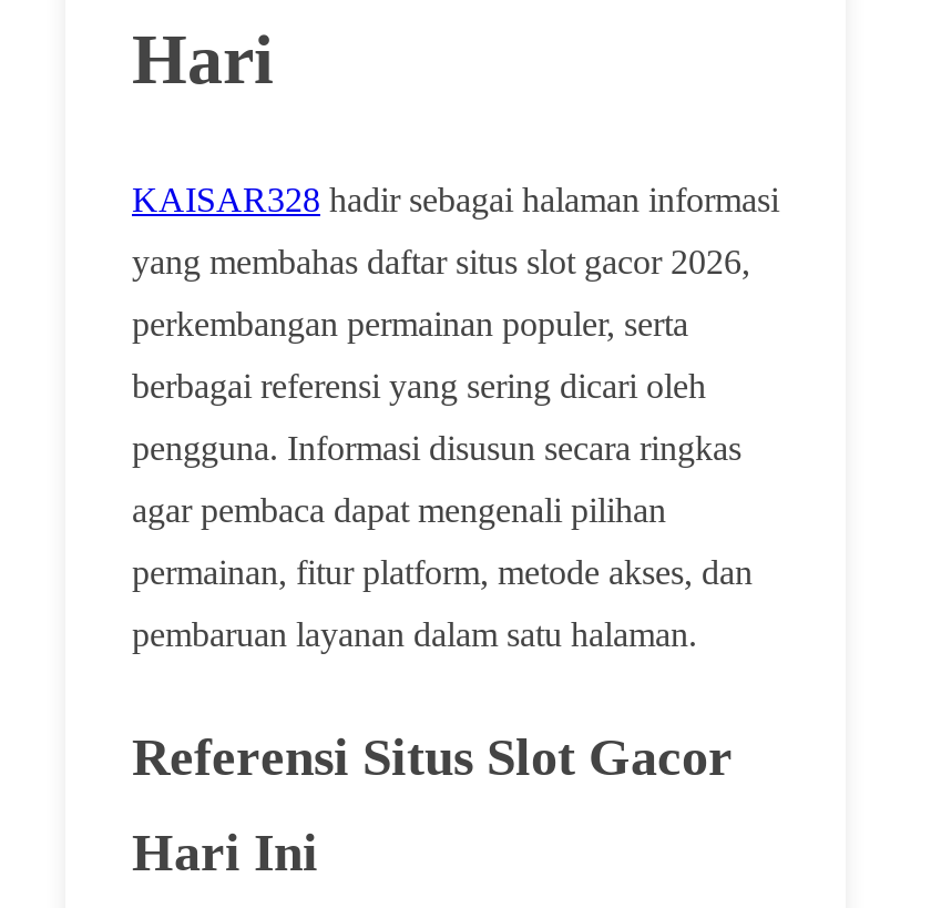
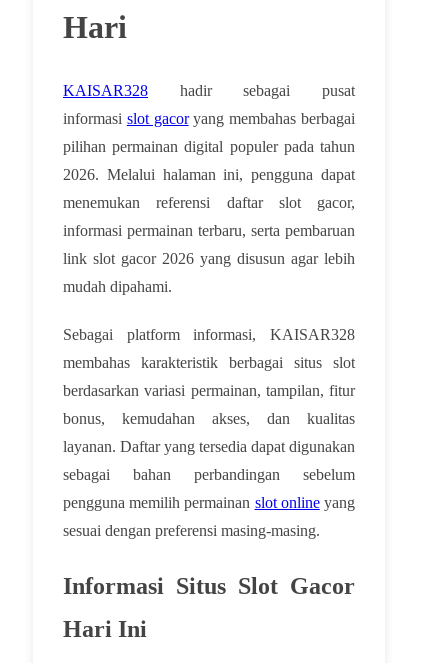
[132,181,779,786] KAISAR328 hadir sebagai halaman informasi | yang membahas daftar situs slot gacor 2026, | perkembangan permainan populer, serta | berbagai referensi yang sering dicari oleh | pengguna. Informasi disusun secara ringkas | agar pembaca dapat mengenali pilihan | permainan, fitur platform, metode akses, dan | pembaruan layanan dalam satu halaman. | Referensi Situs Slot Gacor -> [63,82,355,599] KAISAR328 hadir sebagai pusat | informasi slot gacor yang membahas berbagai | pilihan permainan digital populer pada tahun | 2026. Melalui halaman ini, pengguna dapat | menemukan referensi daftar slot gacor, | informasi permainan terbaru, serta pembaruan | link slot gacor 2026 yang disusun agar lebih | mudah dipahami. | Sebagai platform informasi, KAISAR328 | membahas karakteristik berbagai situs slot | berdasarkan variasi permainan, tampilan, fitur | bonus, kemudahan akses, dan kualitas | layanan. Daftar yang tersedia dapat digunakan | sebagai bahan perbandingan sebelum | pengguna memilih permainan slot online yang | sesuai dengan preferensi masing-masing. | Informasi Situs Slot Gacor

